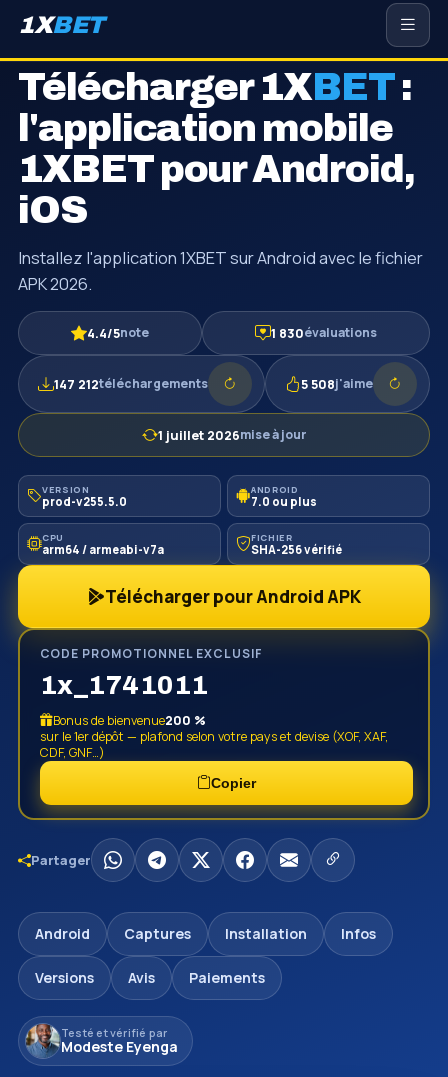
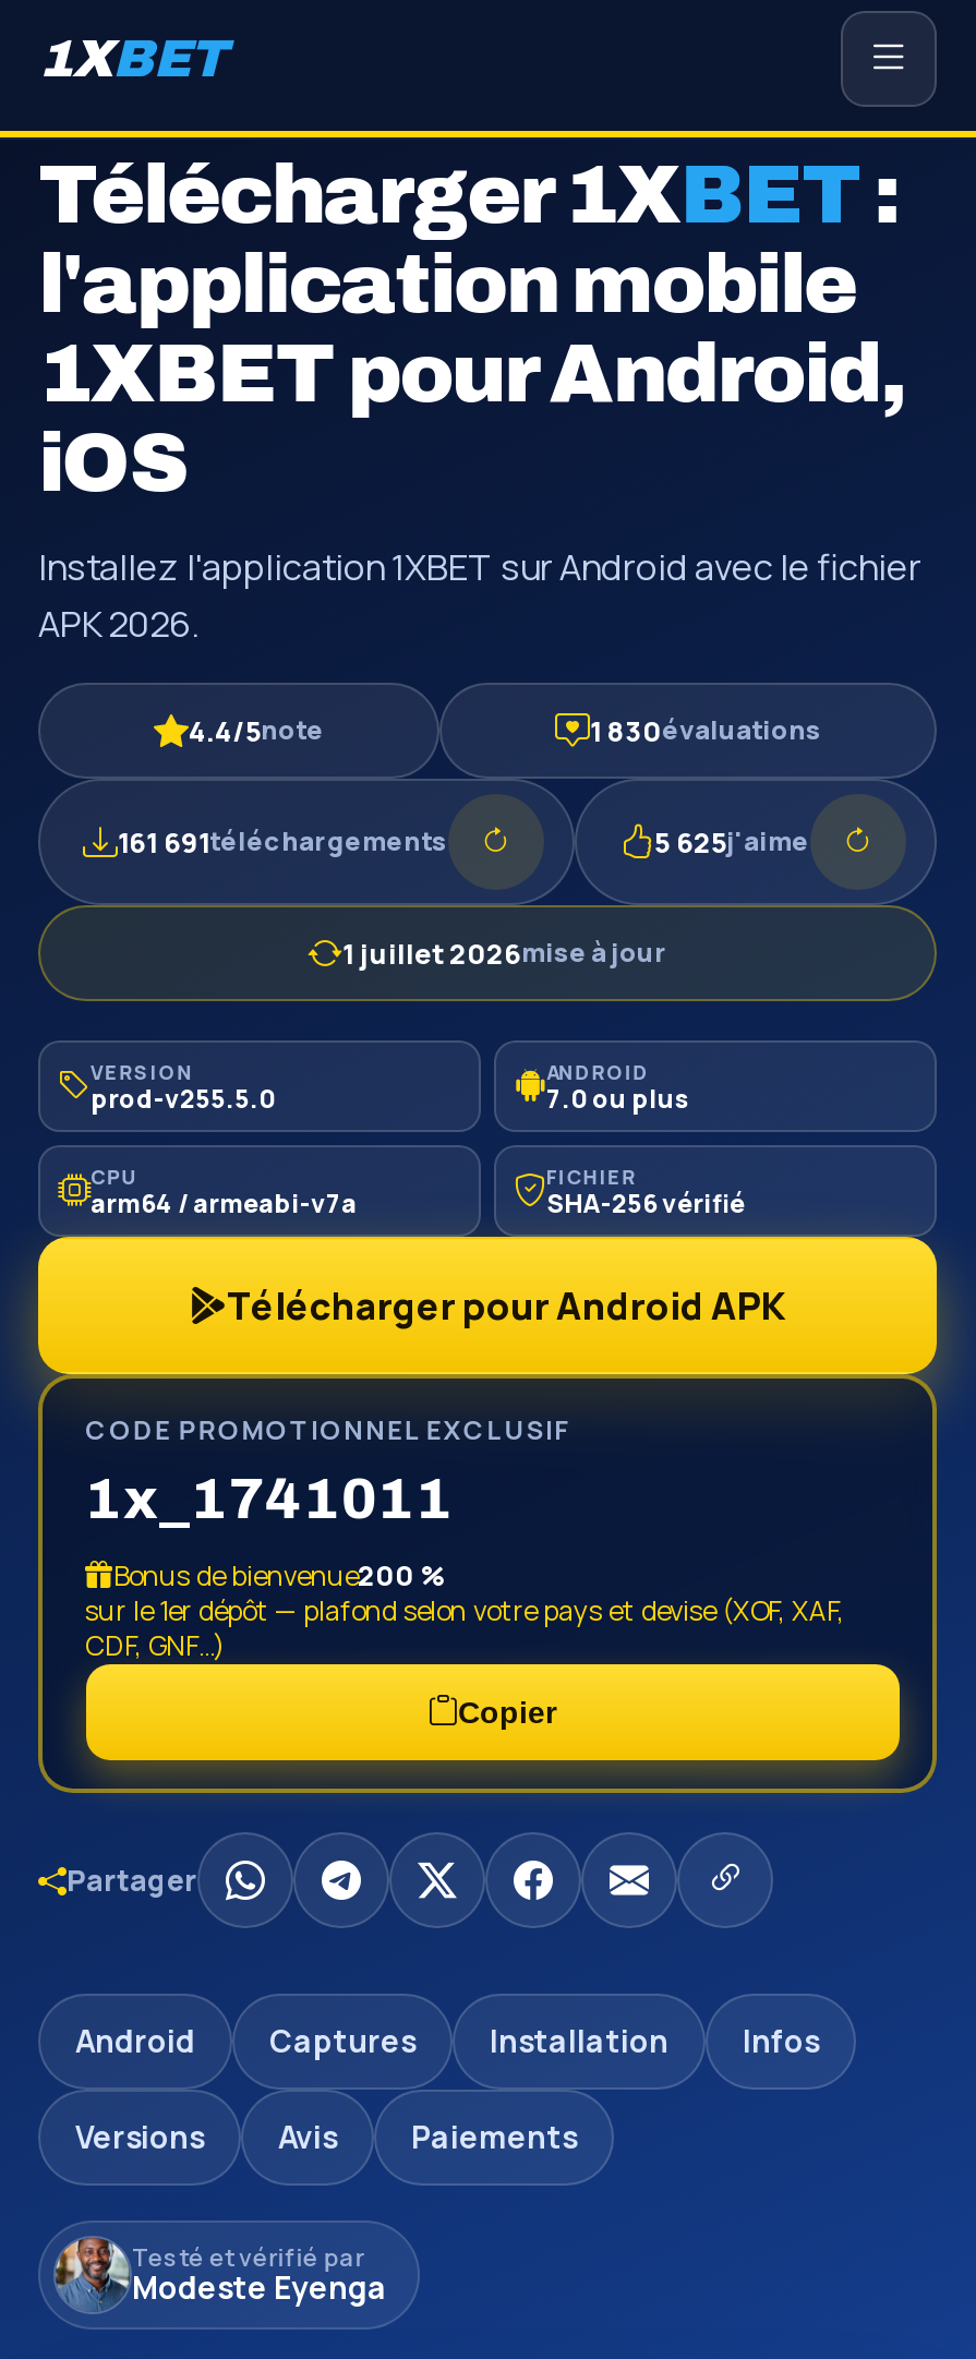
[53,375,207,392] 147 212téléchargements -> [118,822,447,860] 161 691téléchargements
[300,375,372,392] 5 508j'aime -> [654,822,809,860] 5 625j'aime

